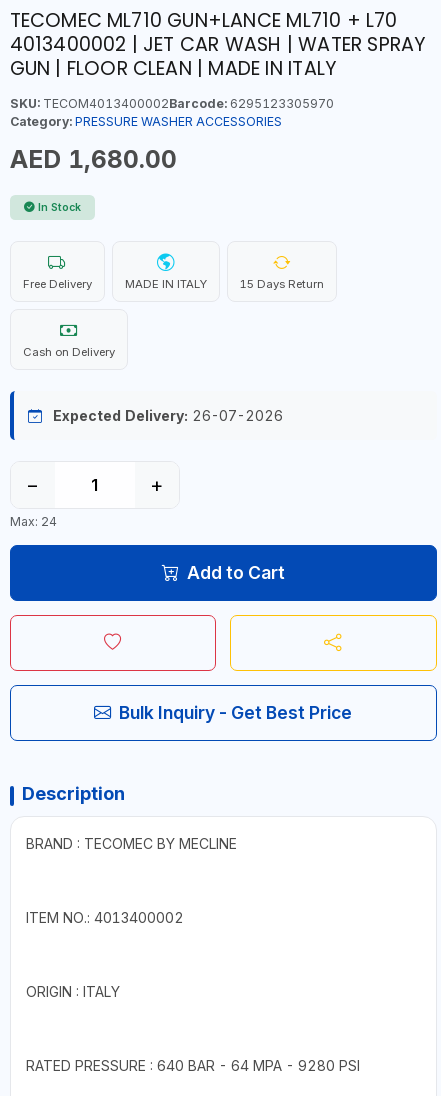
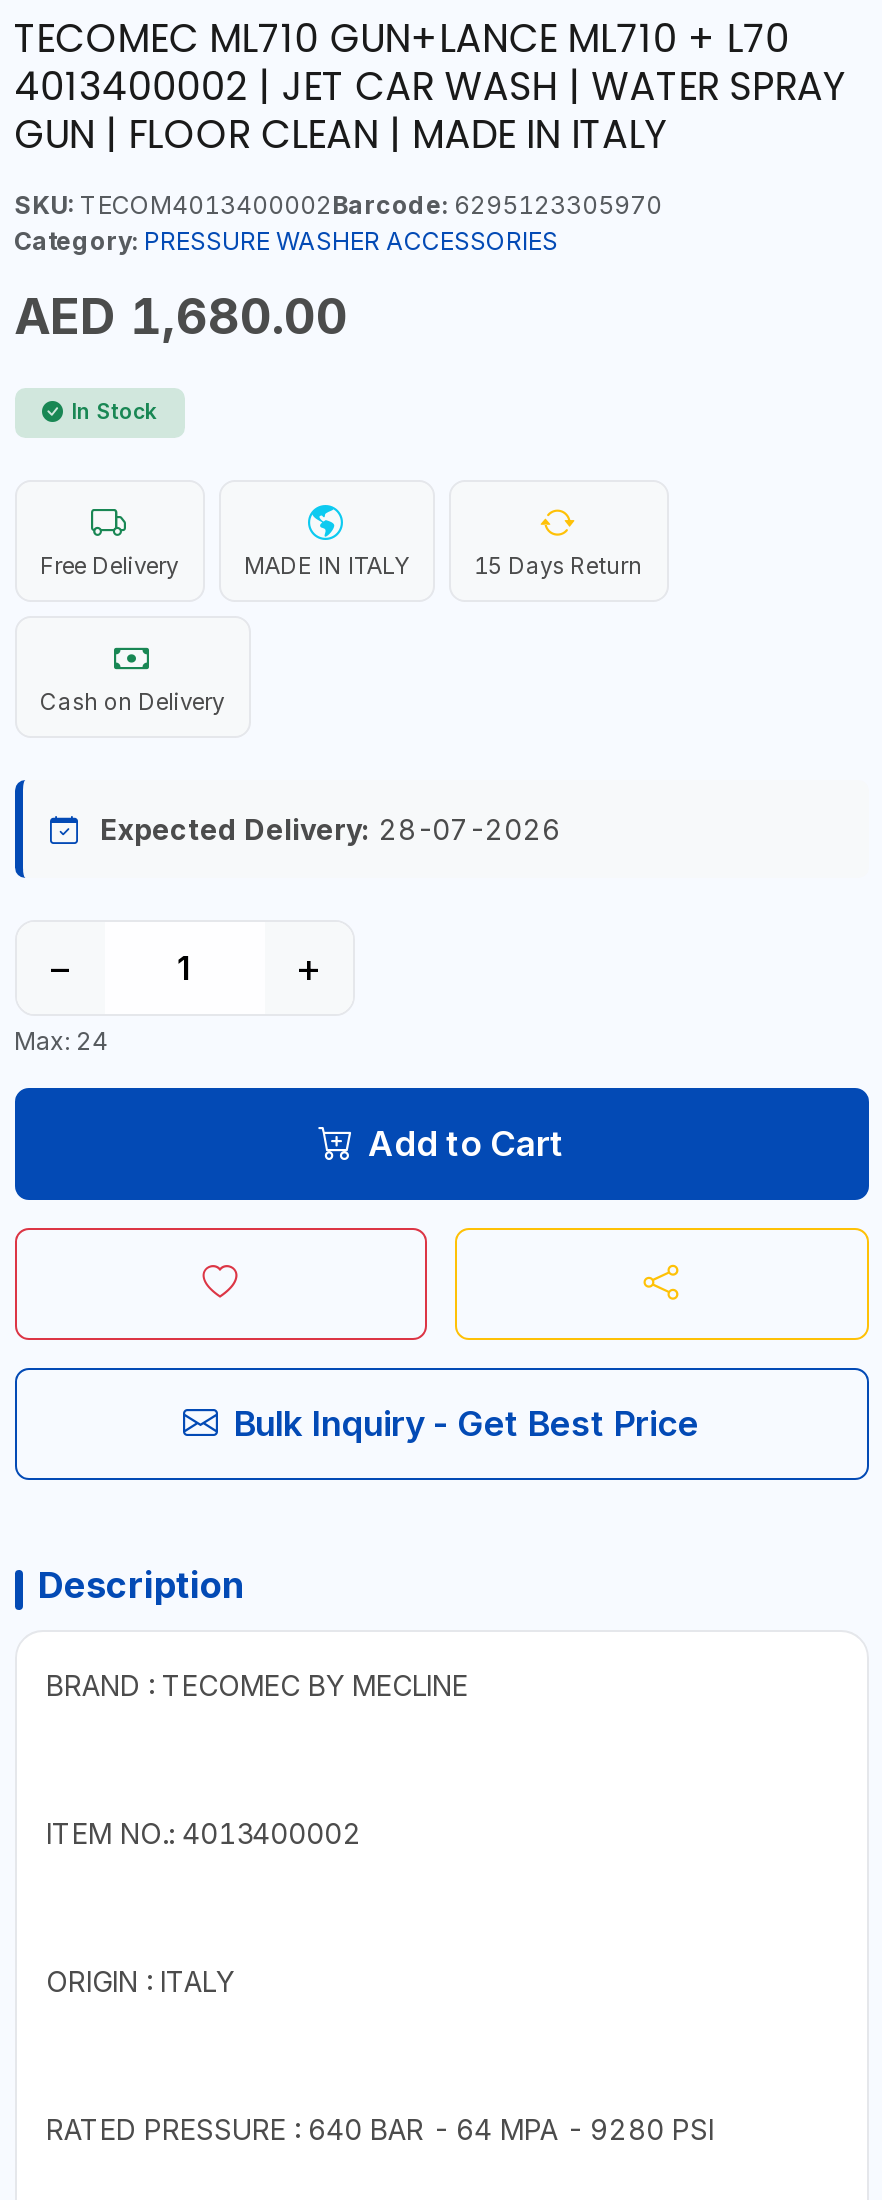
[52,407,282,424] Expected Delivery: 26-07-2026 -> [100,812,560,846] Expected Delivery: 28-07-2026

